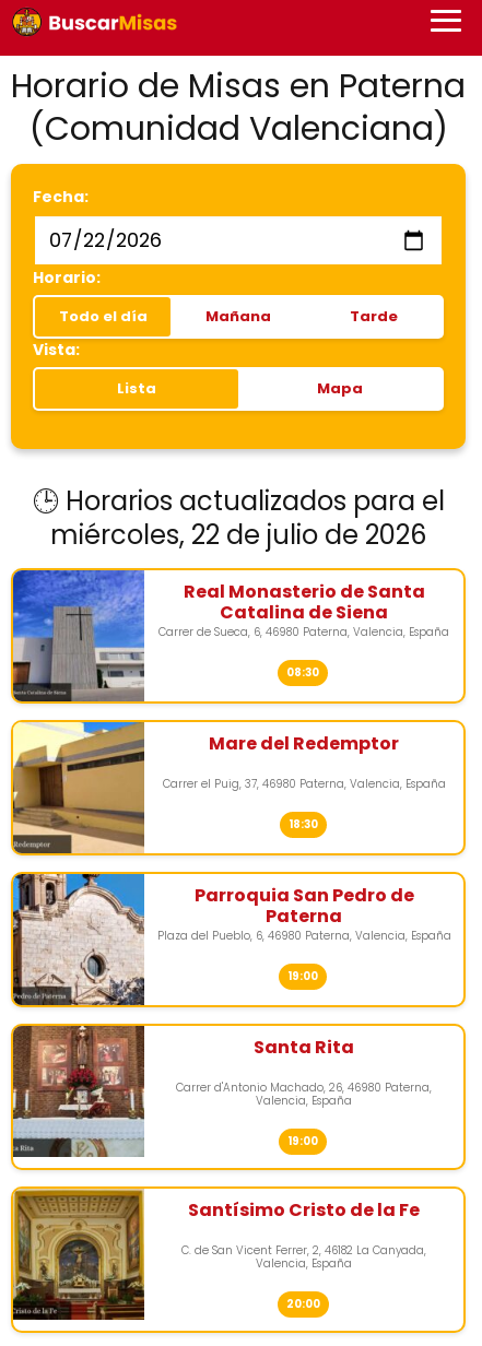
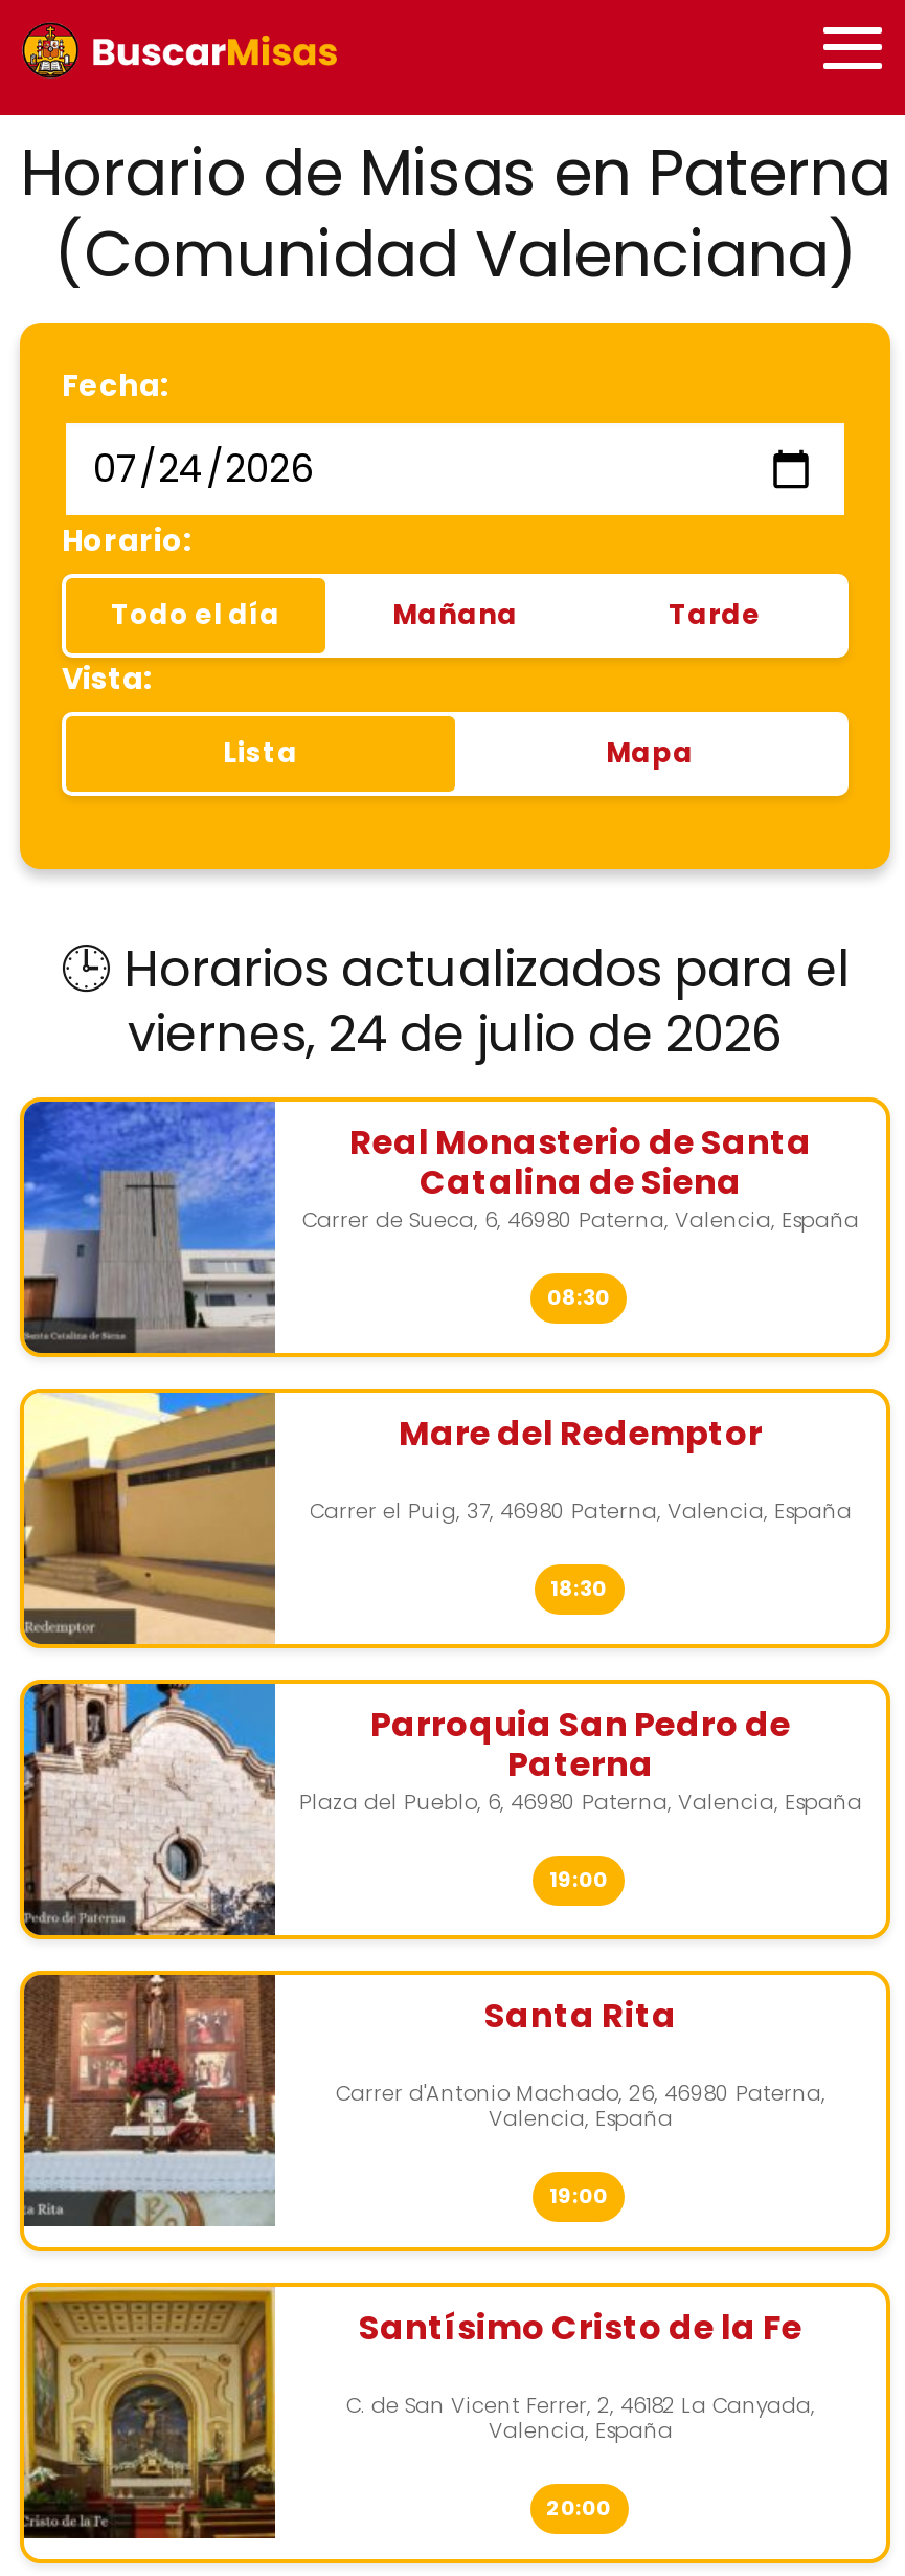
[50,517,426,553] miércoles, 22 de julio de 2026 -> [128,999,783,1068] viernes, 24 de julio de 2026

